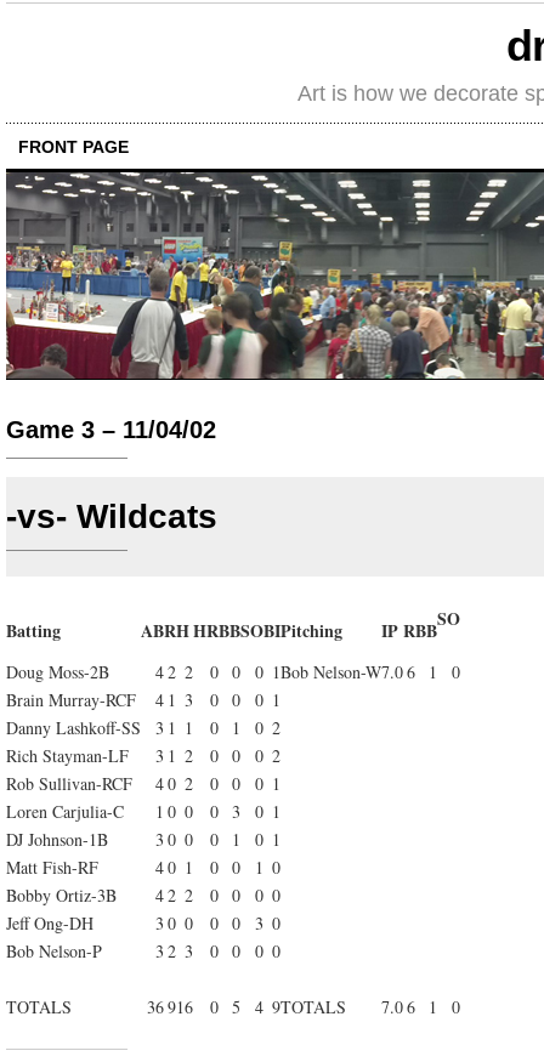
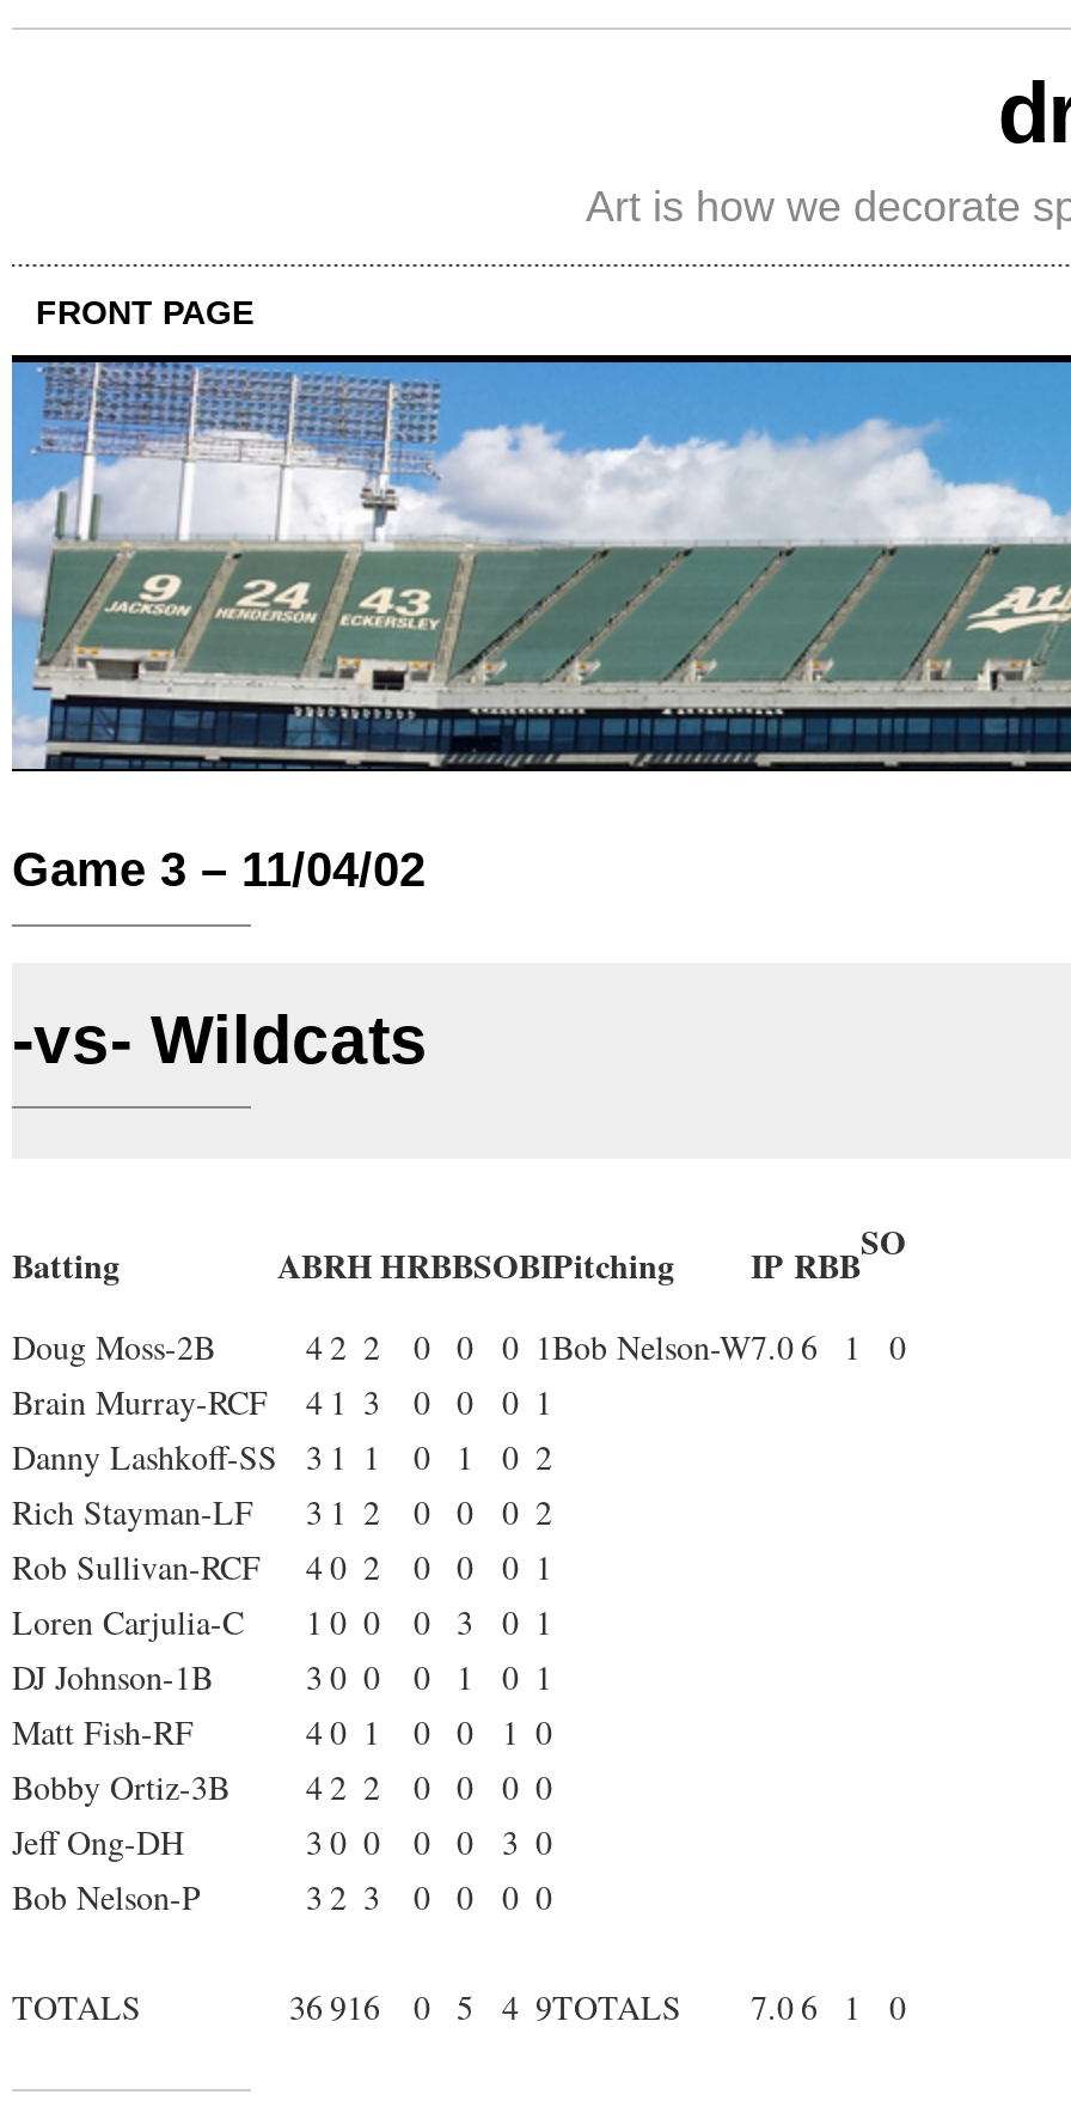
[5,171,540,380] [image] -> [10,360,1064,771] [image]

